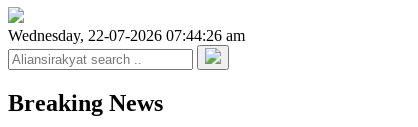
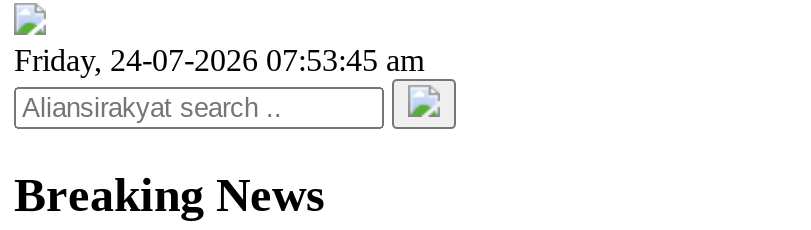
[8,27,245,44] Wednesday, 22-07-2026 07:44:26 am -> [14,43,424,77] Friday, 24-07-2026 07:53:45 am

